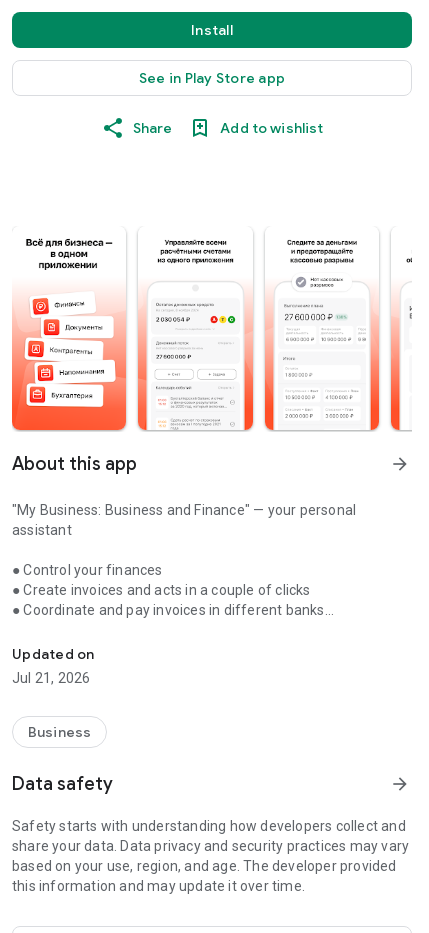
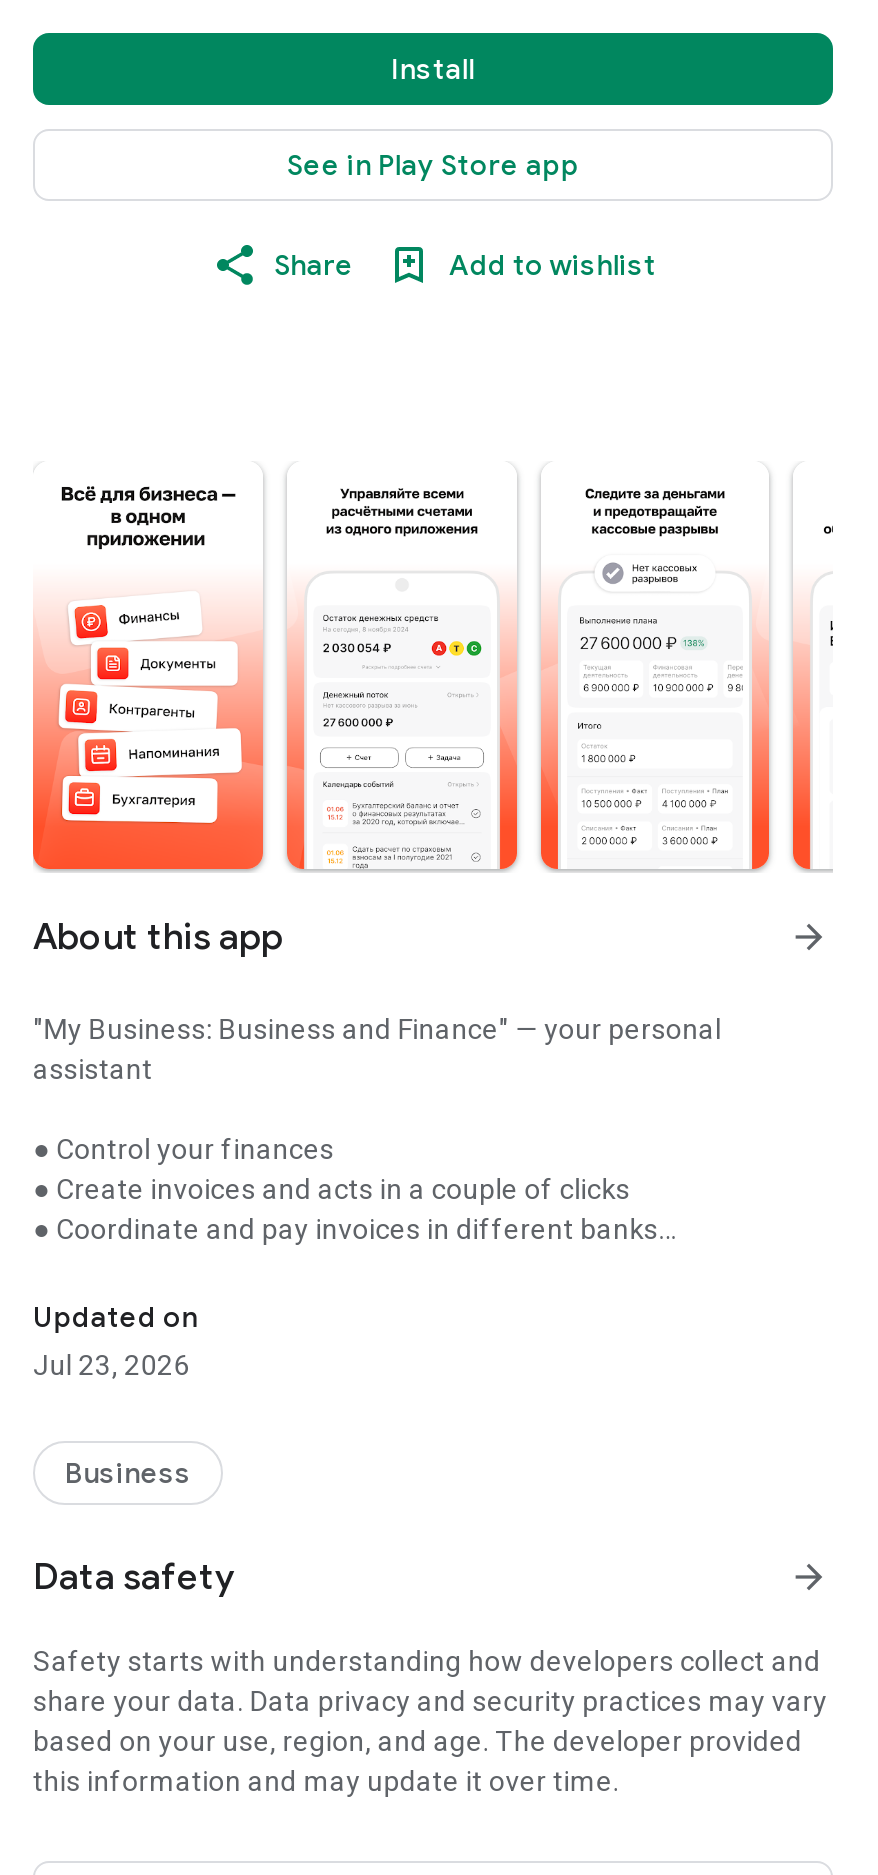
[12,670,90,686] Jul 21, 2026 -> [33,1349,190,1381] Jul 23, 2026

